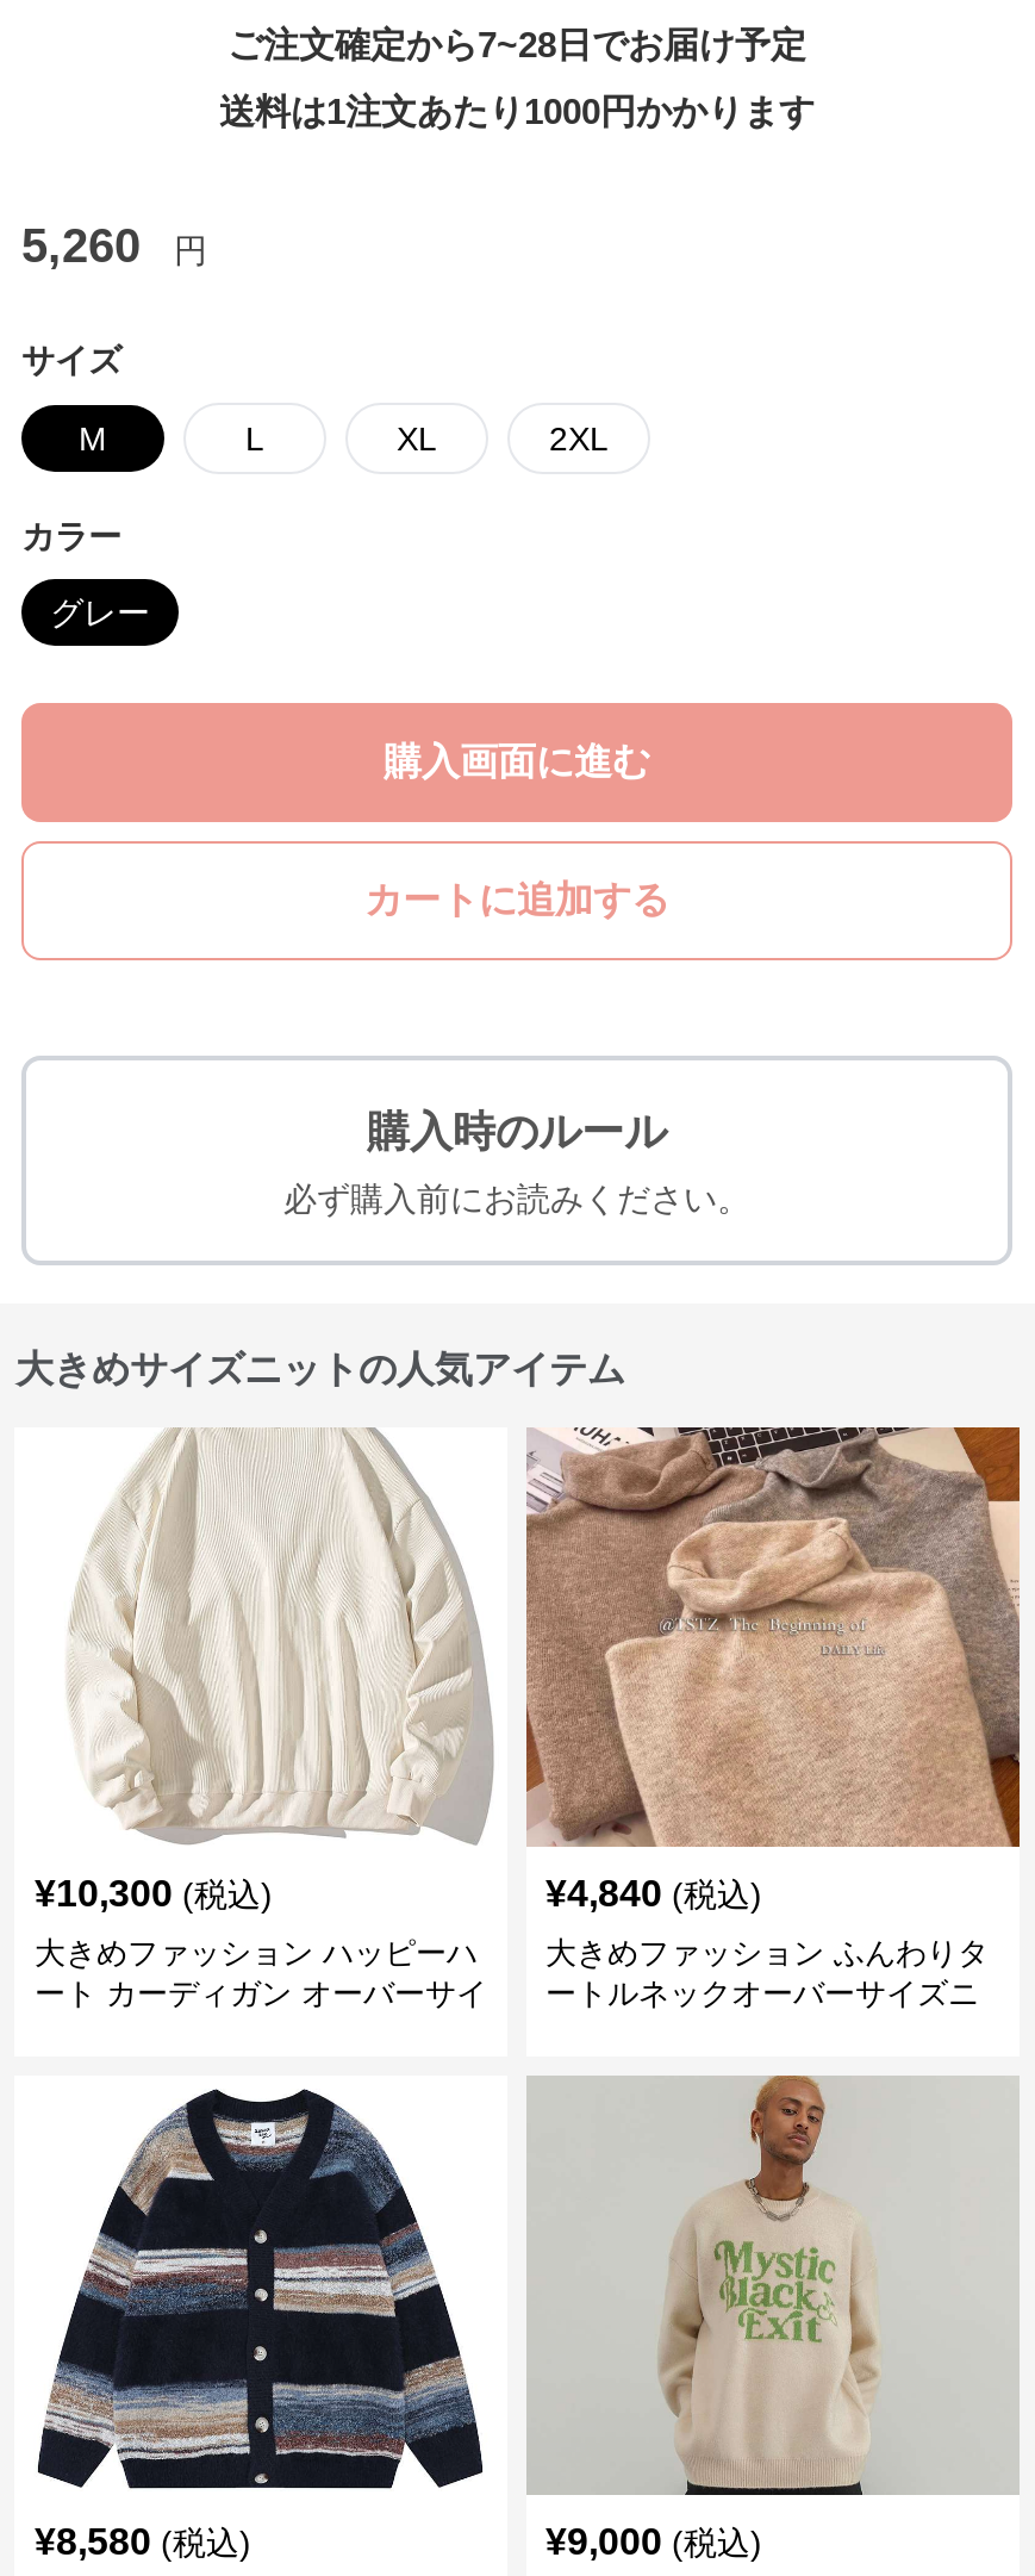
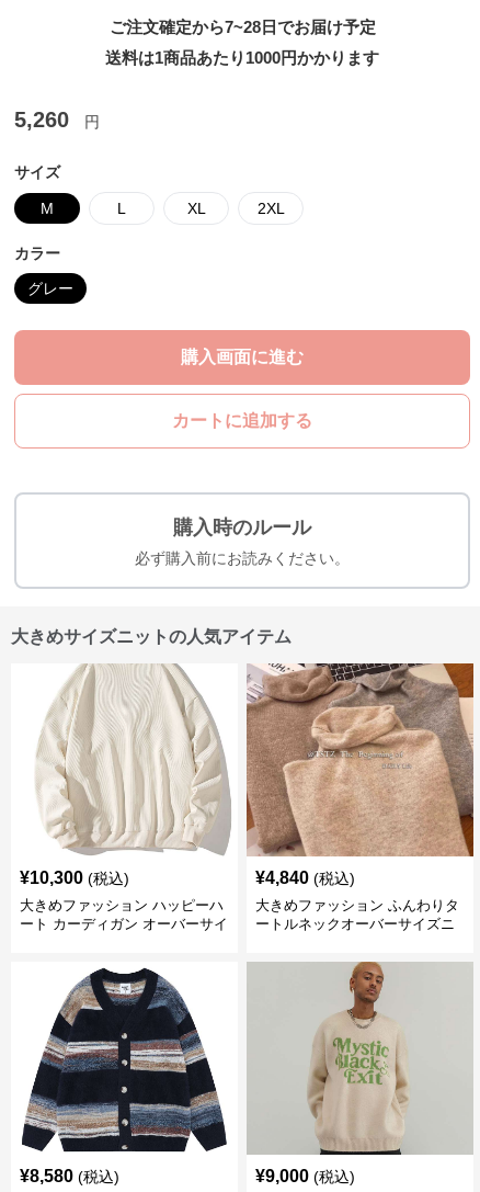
[219,91,815,131] 送料は1注文あたり1000円かかります -> [105,48,379,67] 送料は1商品あたり1000円かかります

